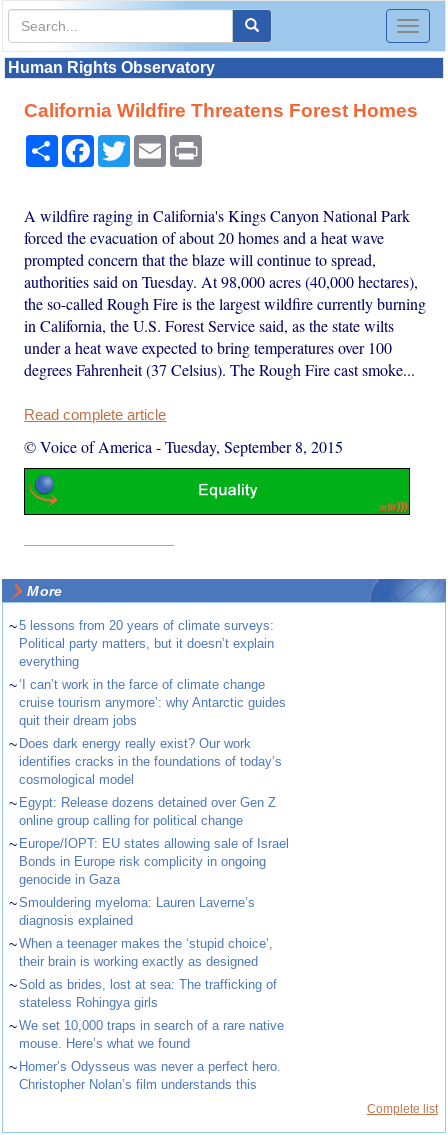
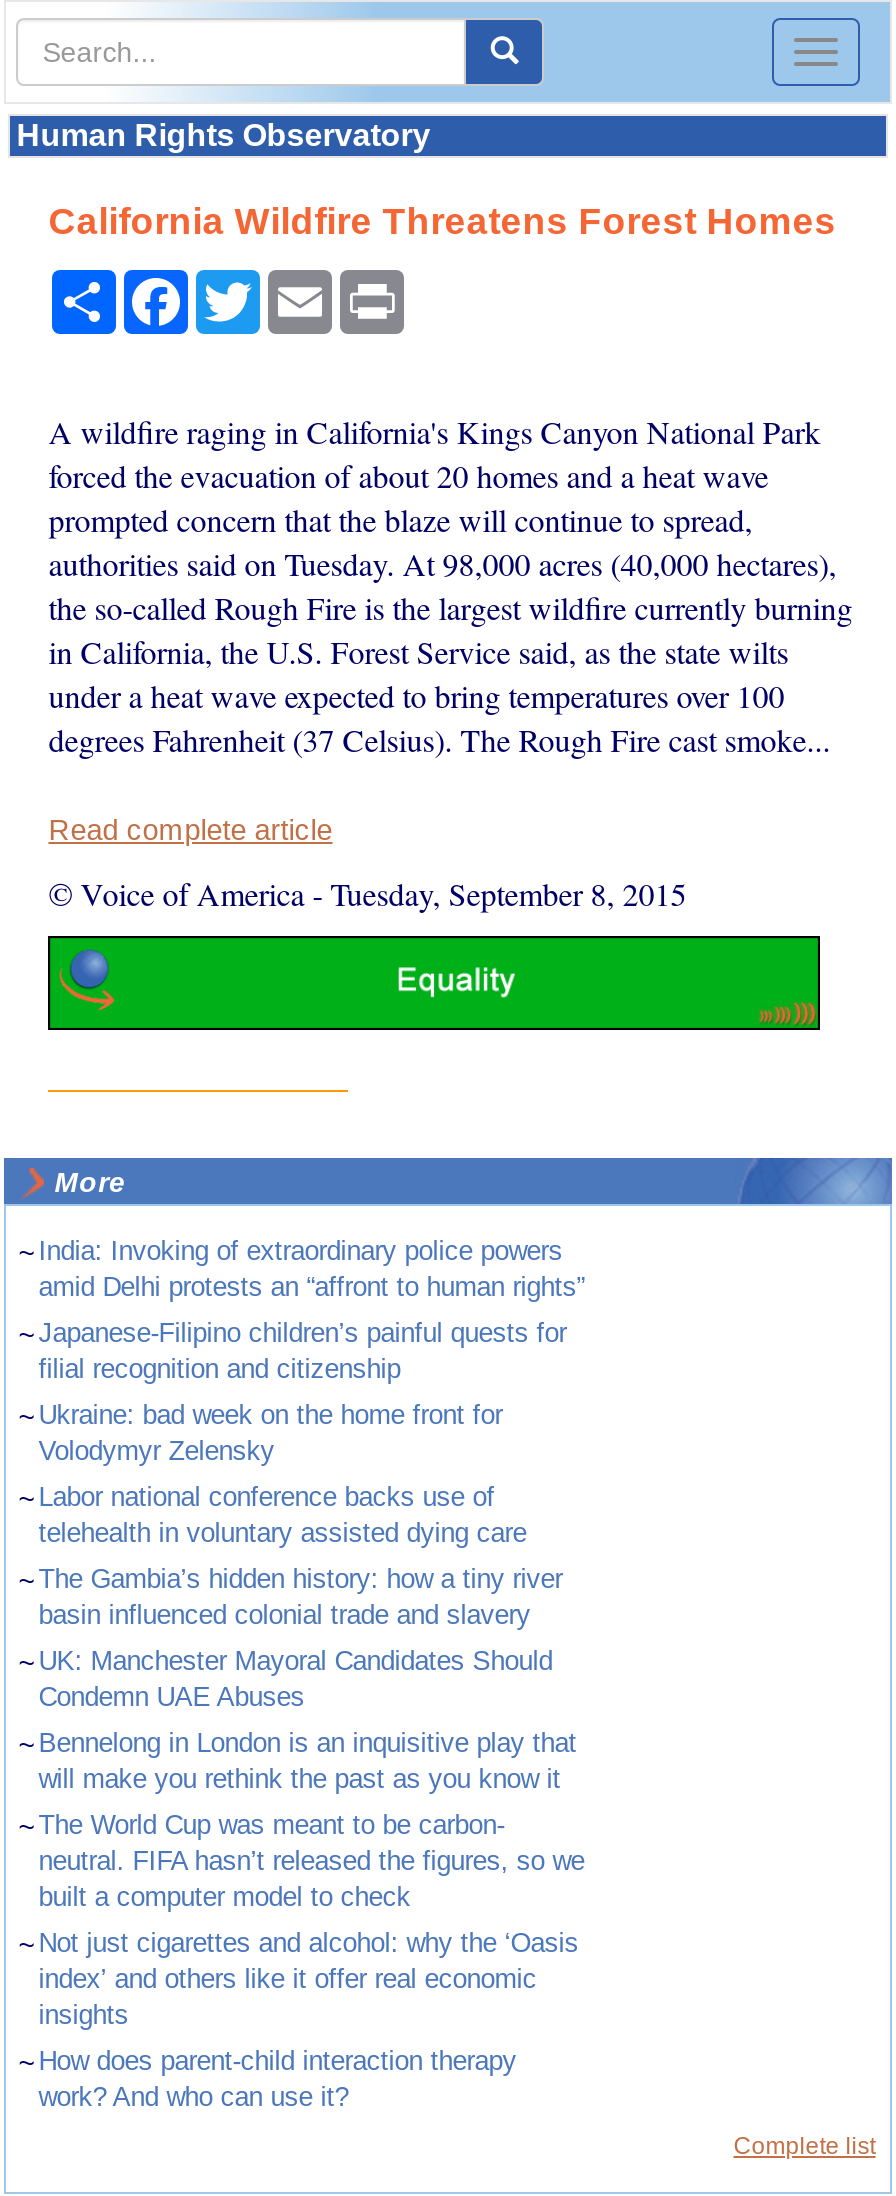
[9,618,274,669] ~ 5 lessons from 20 years of climate surveys: | Political party matters, but it doesn’t explain | everything -> [18,1237,584,1303] ~ India: Invoking of extraordinary police powers | amid Delhi protests an “affront to human rights”
[9,677,286,728] ~ ‘I can’t work in the farce of climate change | cruise tourism anymore’: why Antarctic guides | quit their dream jobs -> [18,1319,566,1385] ~ Japanese-Filipino children’s painful quests for | filial recognition and citizenship
[9,736,282,787] ~ Does dark energy really exist? Our work | identifies cracks in the foundations of today’s | cosmological model -> [18,1401,502,1467] ~ Ukraine: bad week on the home front for | Volodymyr Zelensky
[9,795,276,828] ~ Egypt: Release dozens detained over Gen Z | online group calling for political change -> [18,1483,526,1549] ~ Labor national conference backs use of | telehealth in voluntary assisted dying care
[9,836,289,887] ~ Europe/IOPT: EU states allowing sale of Israel | Bonds in Europe risk complicity in ongoing | genocide in Gaza -> [18,1565,562,1631] ~ The Gambia’s hidden history: how a tiny river | basin influenced colonial trade and slavery
[9,895,255,928] ~ Smouldering myeloma: Lauren Laverne’s | diagnosis explained -> [18,1647,552,1713] ~ UK: Manchester Mayoral Candidates Should | Condemn UAE Abuses
[9,936,273,969] ~ When a teenager makes the ‘stupid choice’, | their brain is working exactly as designed -> [18,1729,576,1795] ~ Bennelong in London is an inquisitive play that | will make you rethink the past as you know it
[9,977,277,1010] ~ Sold as brides, lost at sea: The trafficking of | stateless Rohingya girls -> [18,1811,584,1913] ~ The World Cup was meant to be carbon- | neutral. FIFA hasn’t released the figures, so we | built a computer model to check
[9,1018,284,1051] ~ We set 10,000 traps in search of a rare native | mouse. Here’s what we found -> [18,1929,578,2031] ~ Not just cigarettes and alcohol: why the ‘Oasis | index’ and others like it offer real economic | insights
[9,1059,281,1092] ~ Homer’s Odysseus was never a perfect hero. | Christopher Nolan’s film understands this -> [18,2047,516,2113] ~ How does parent-child interaction therapy | work? And who can use it?

